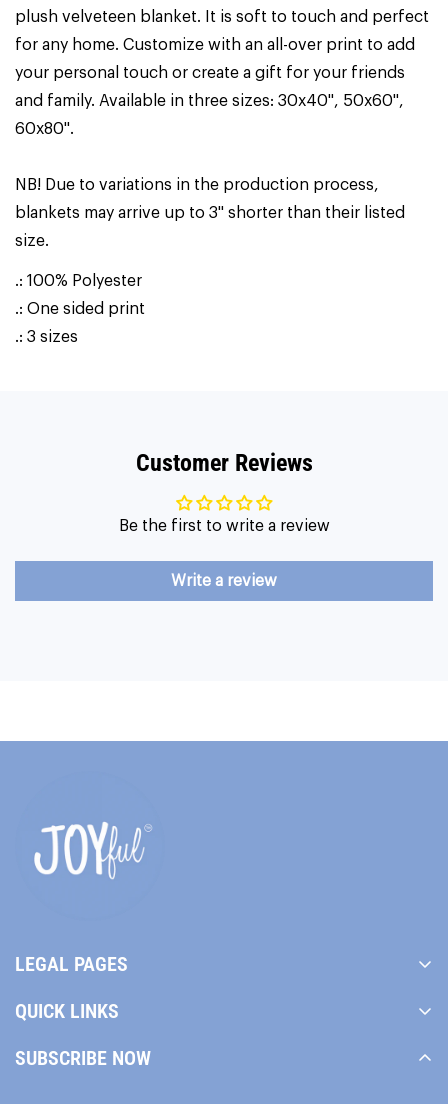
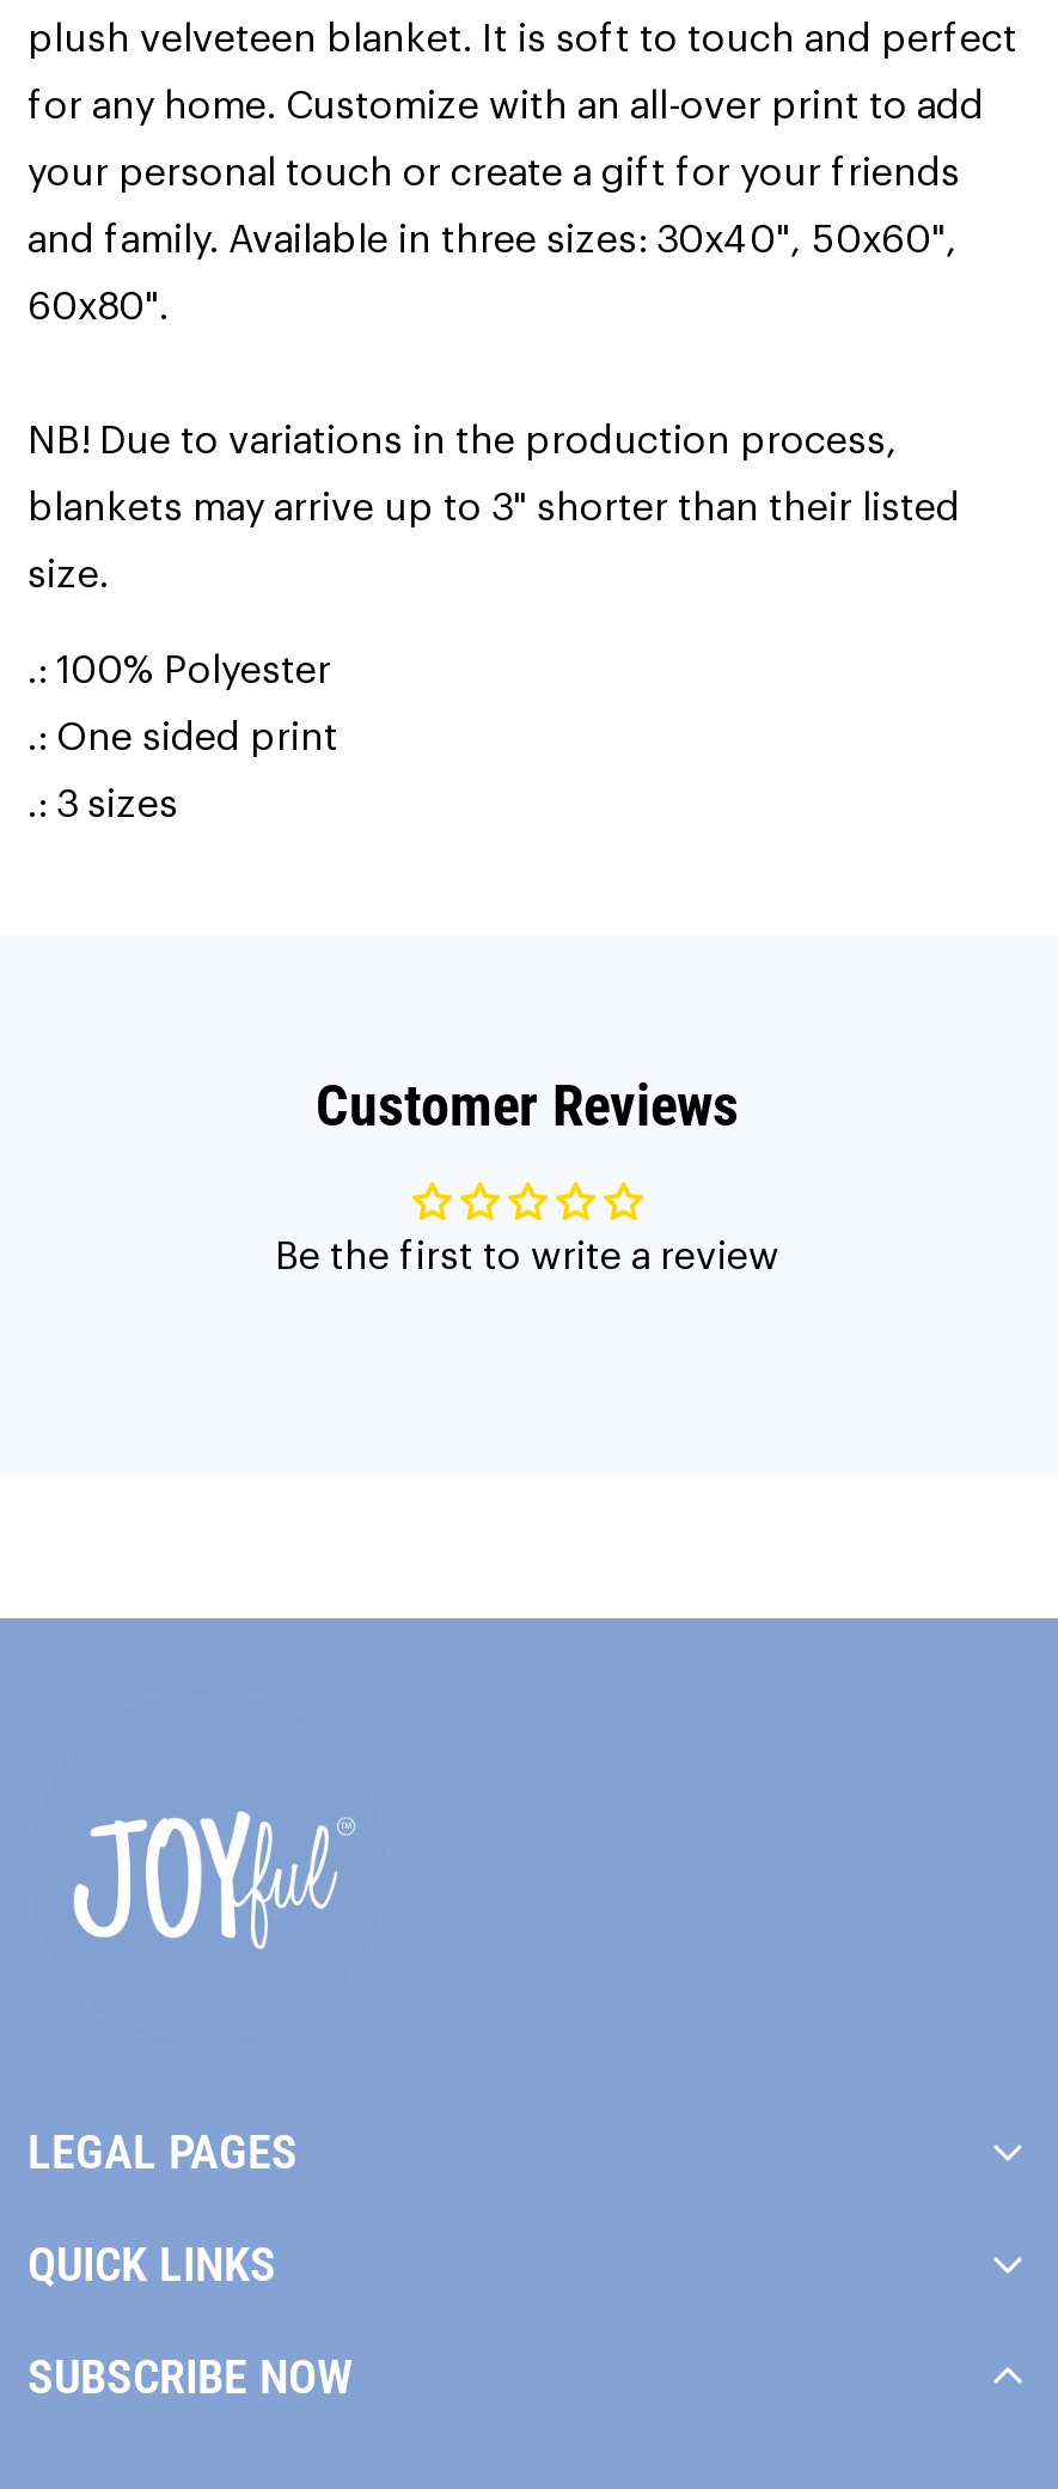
[171,573,277,589] Write a review -> none

